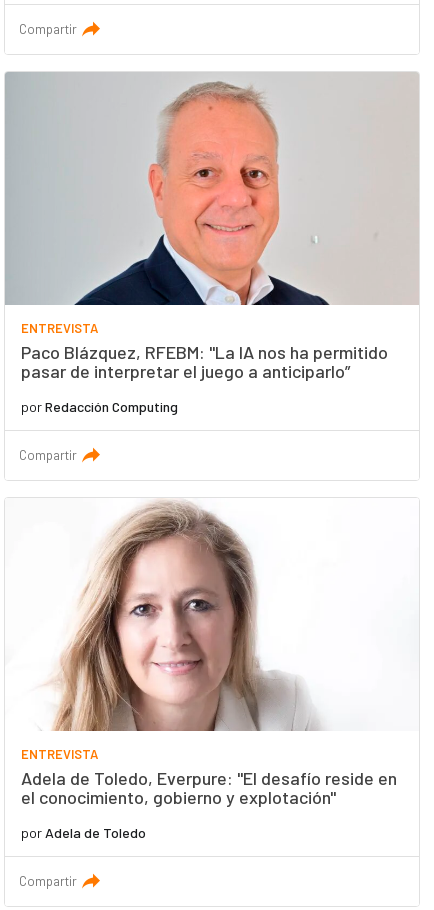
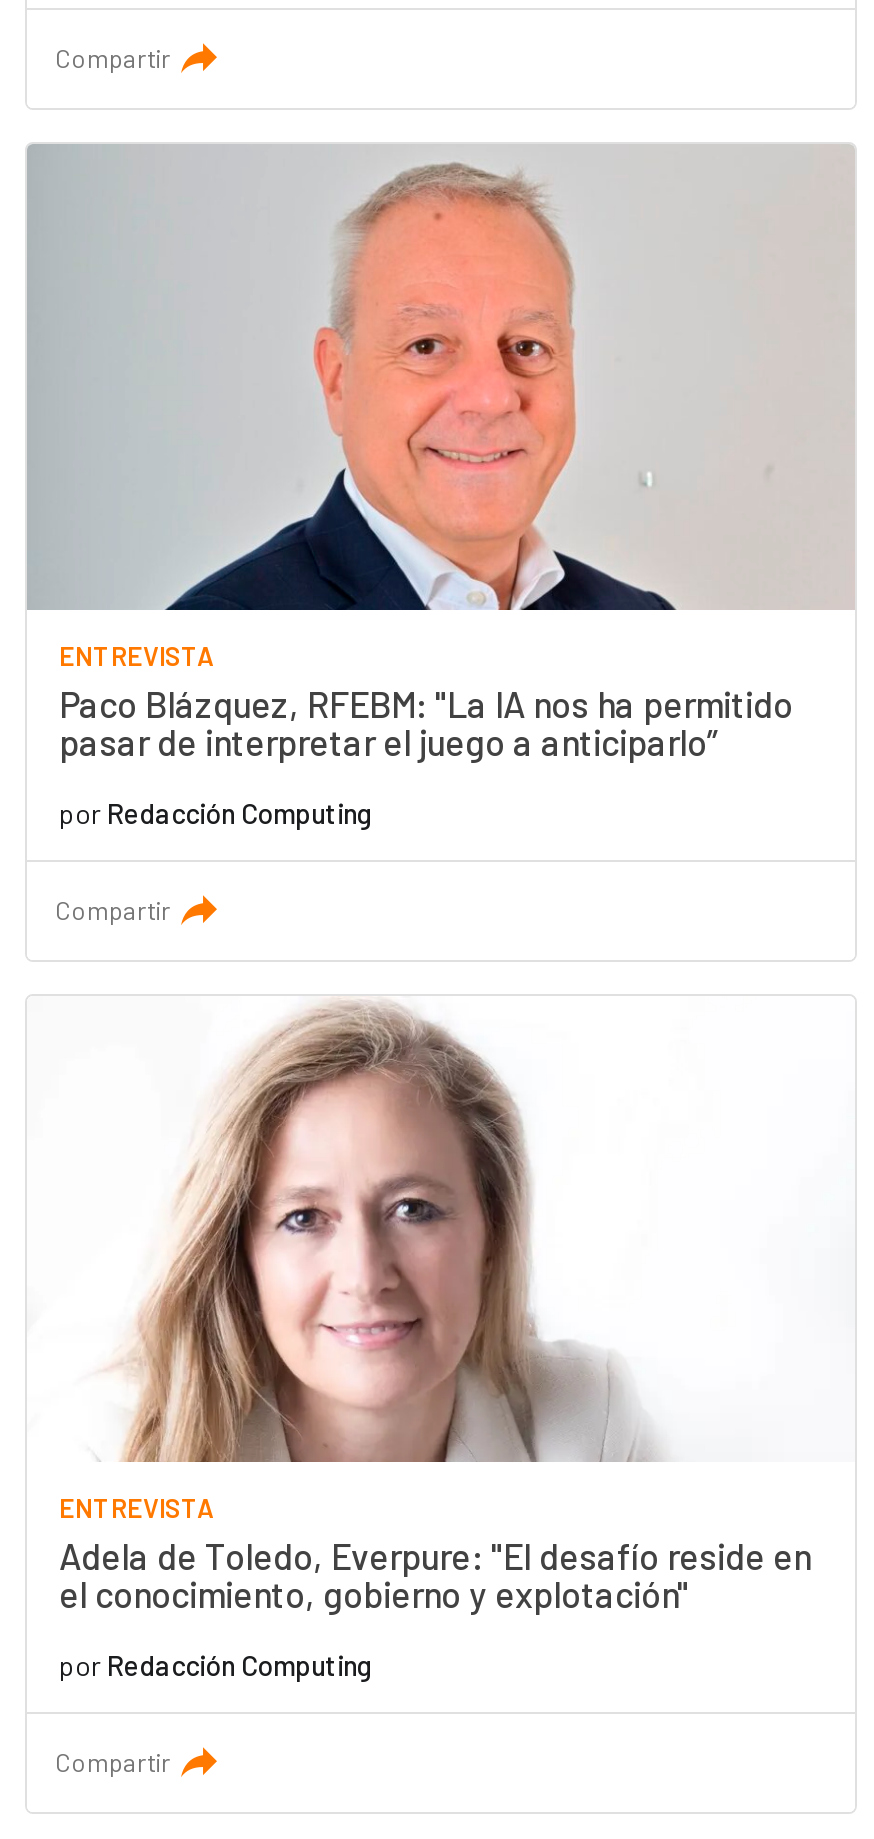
[21,824,146,841] por Adela de Toledo -> [59,1647,373,1681] por Redacción Computing

